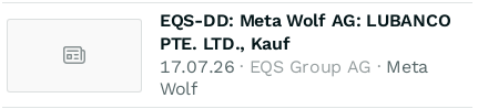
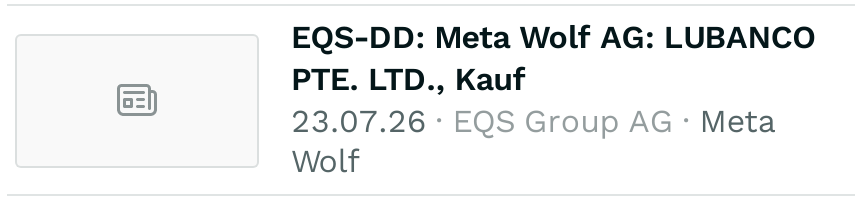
[160,56,428,77] 17.07.26 · EQS Group AG · Meta -> [291,102,775,140] 23.07.26 · EQS Group AG · Meta

